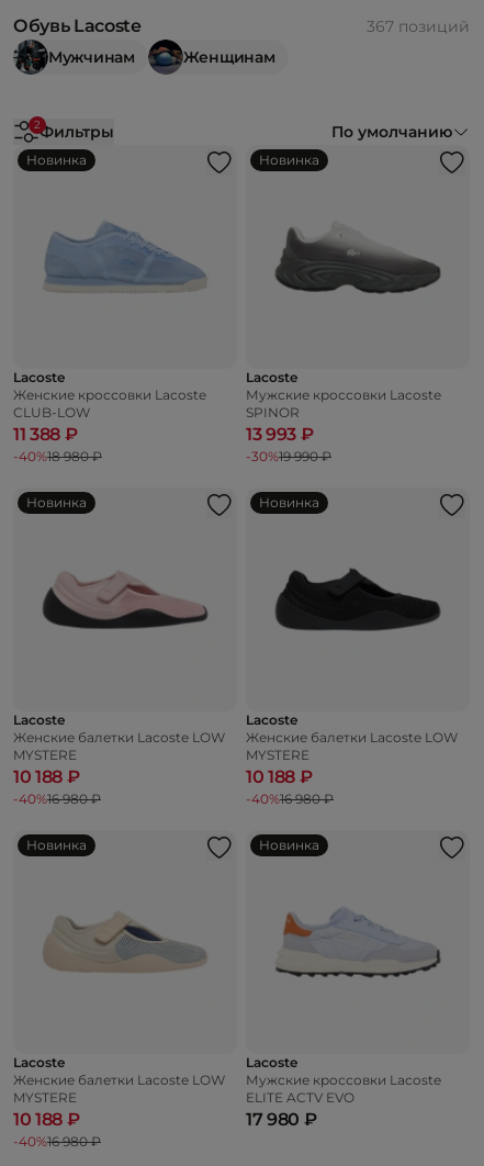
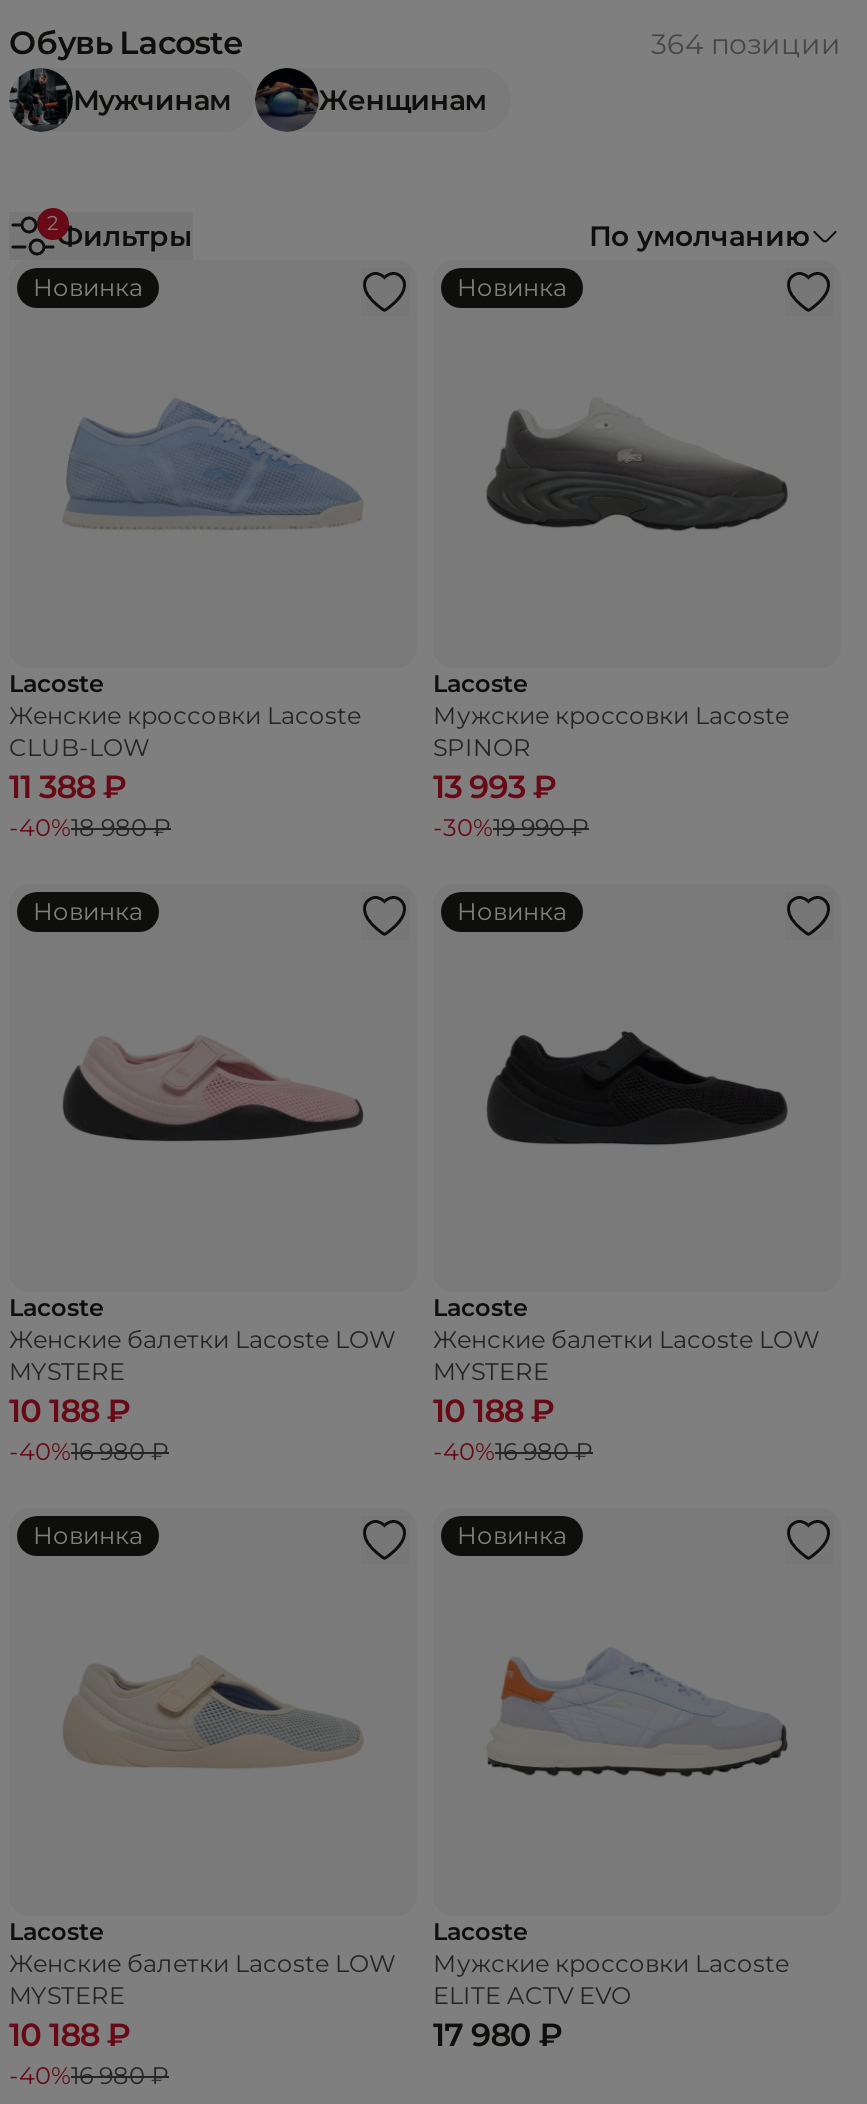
[367,16,470,36] 367 позиций -> [651,26,841,62] 364 позиции

